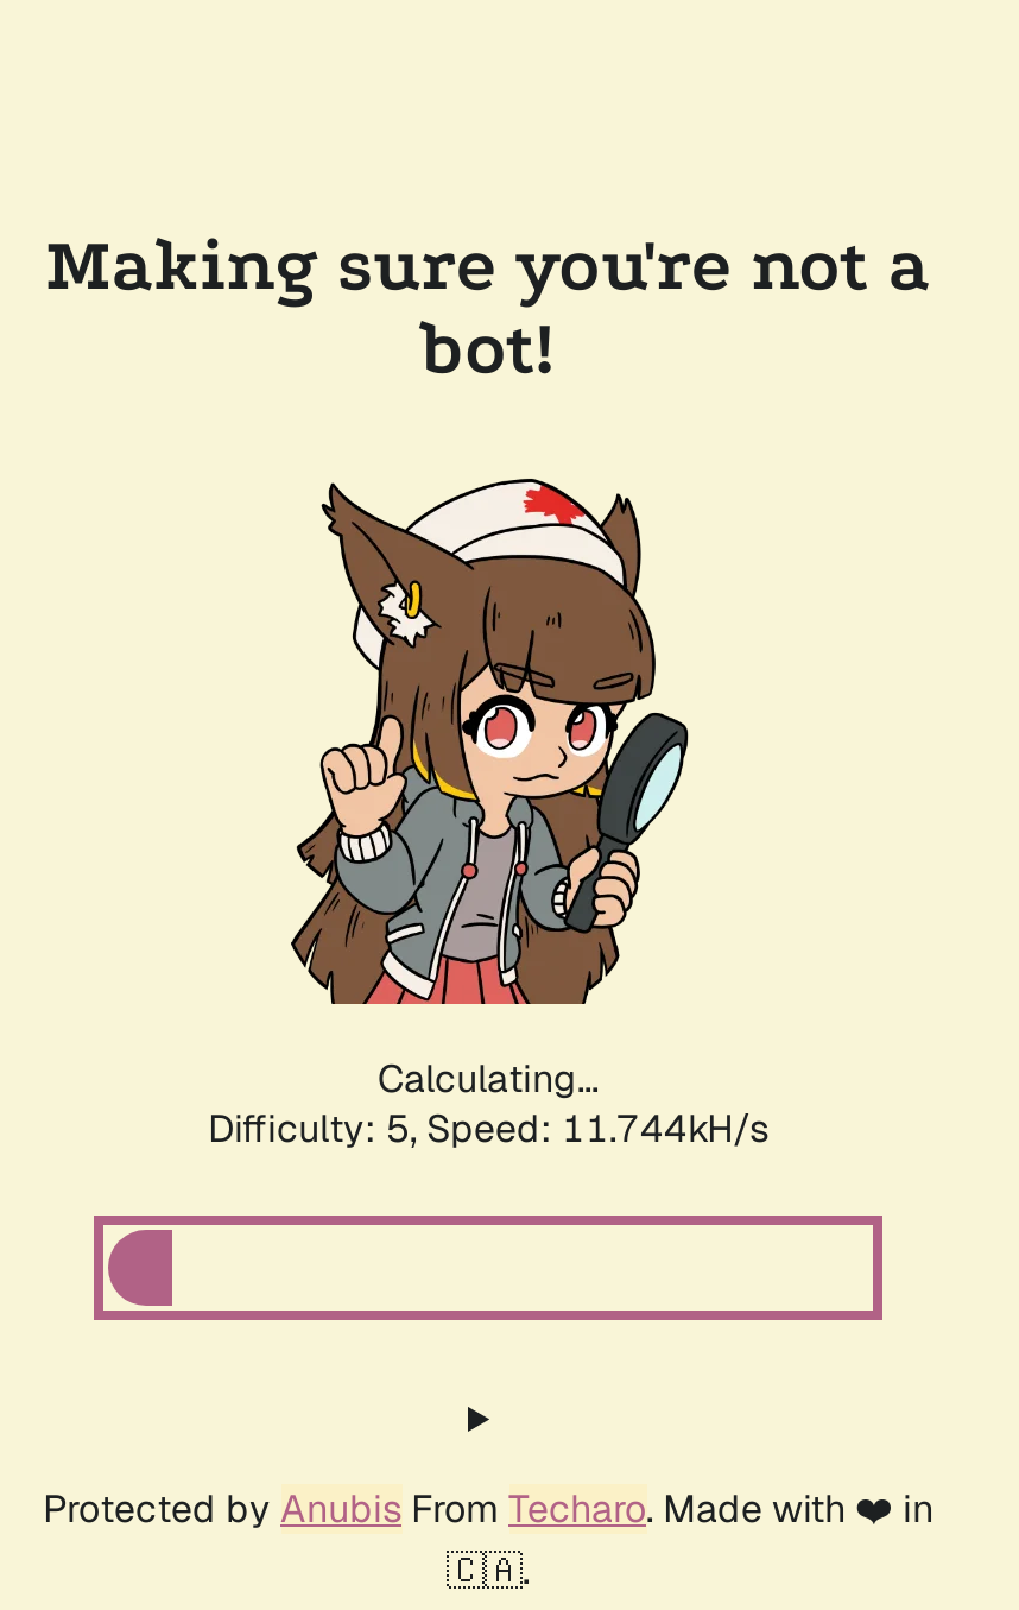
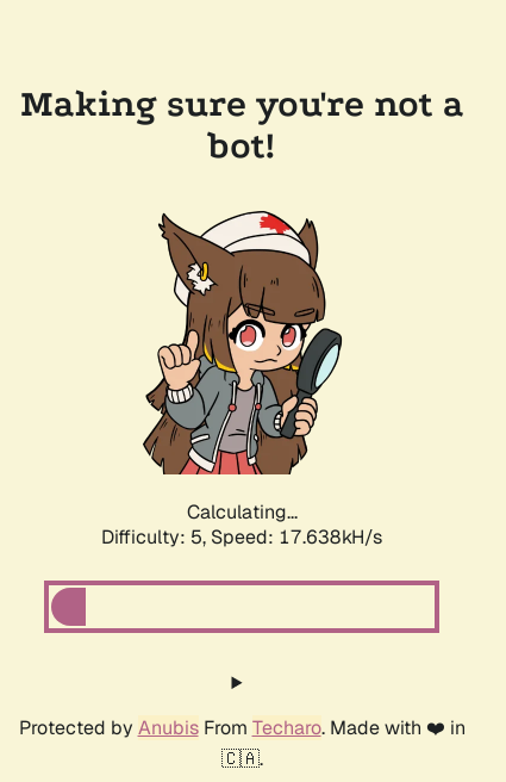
[208,1104,768,1154] Difficulty: 5, Speed: 11.744kH/s -> [101,525,382,550] Difficulty: 5, Speed: 17.638kH/s

